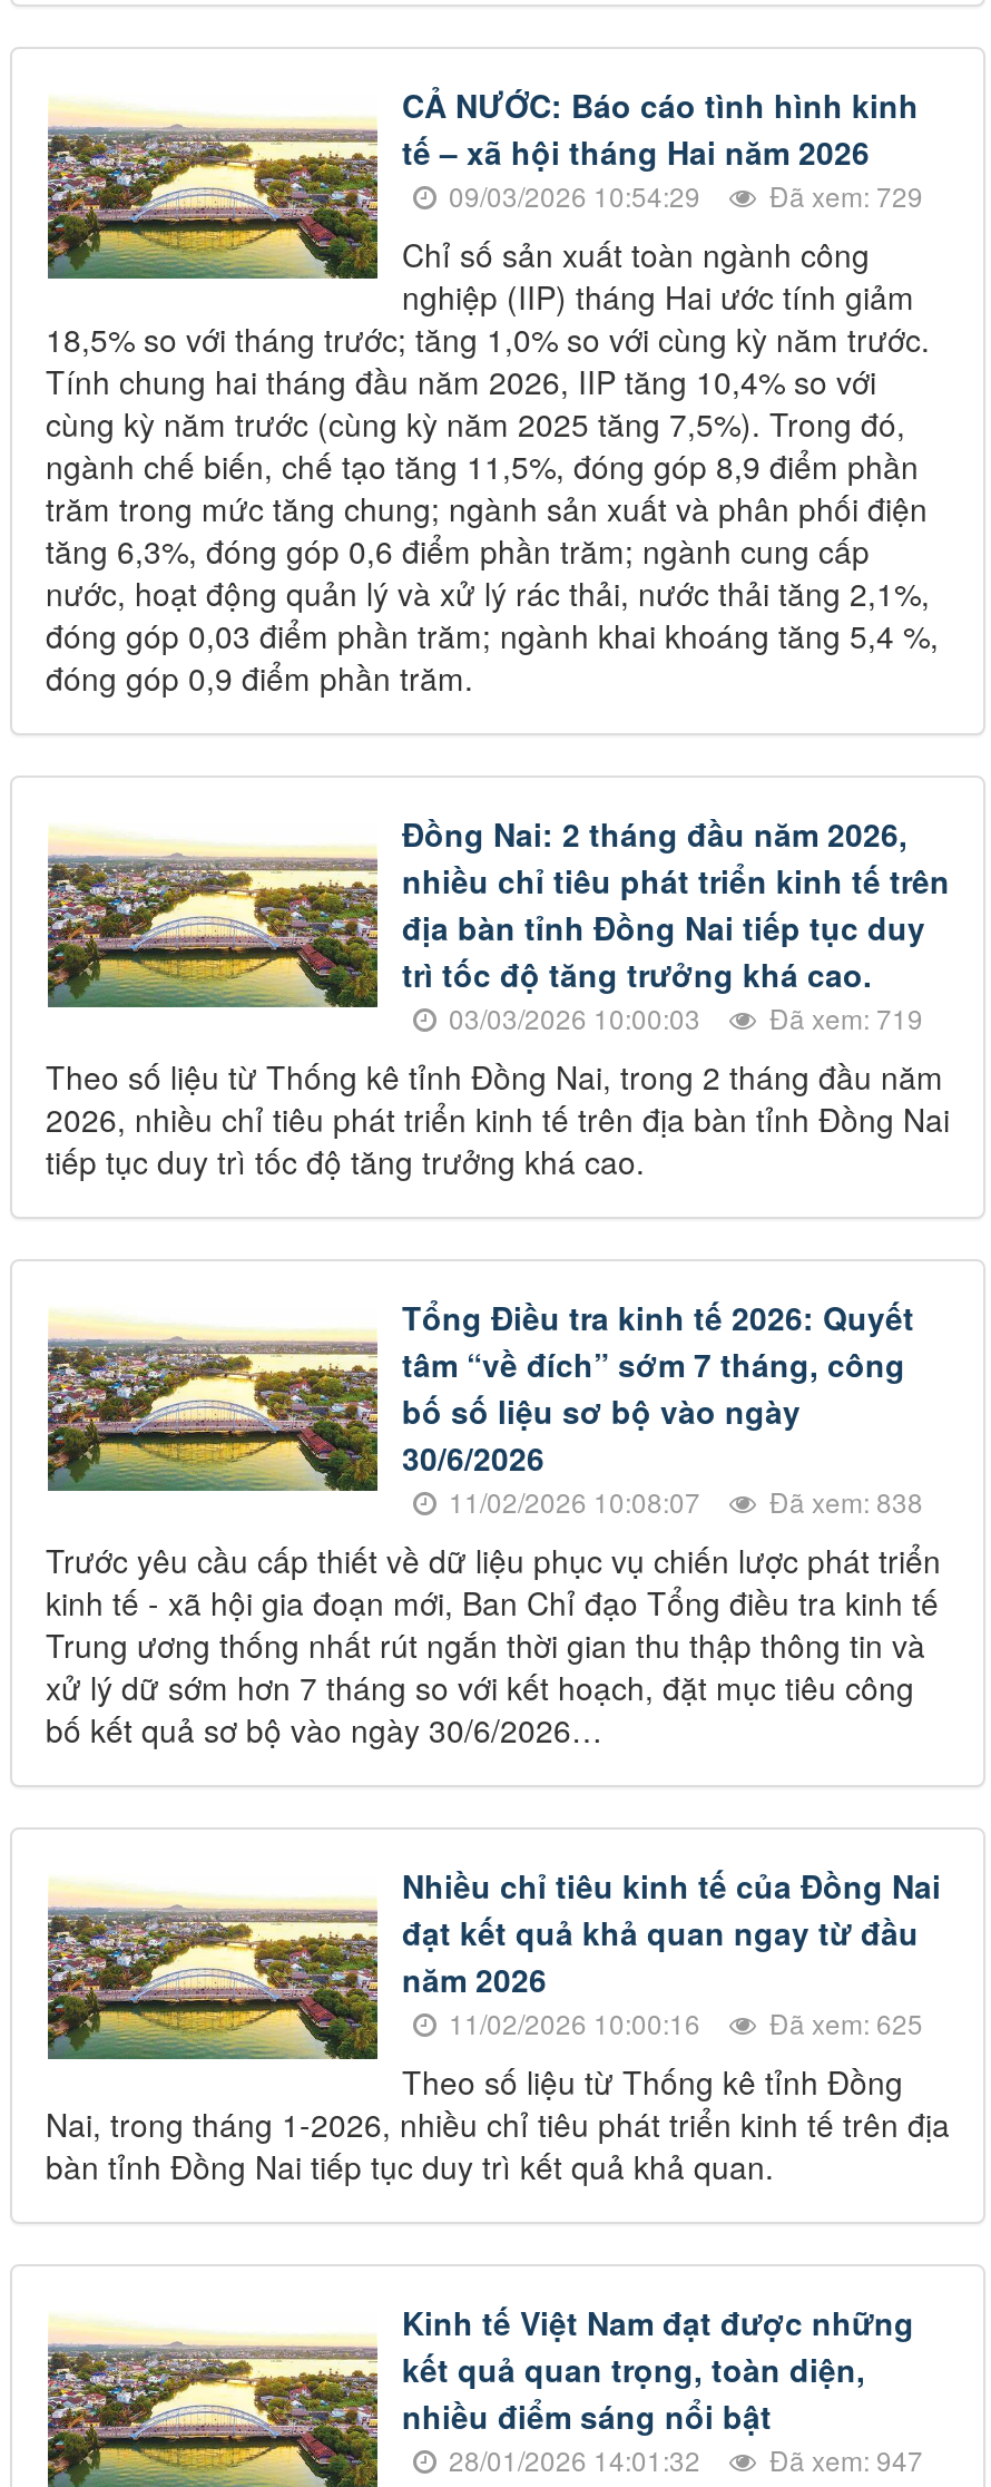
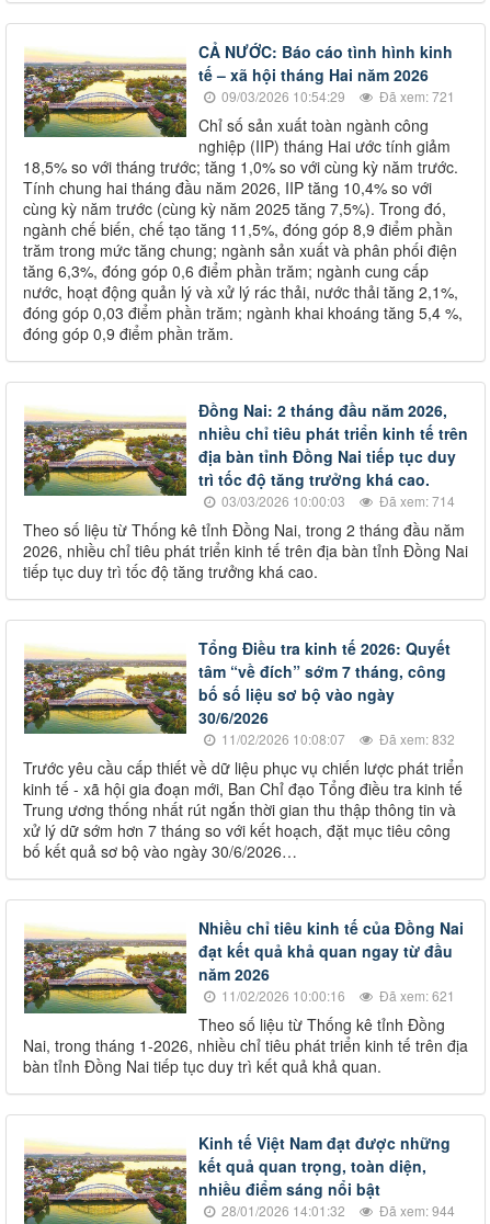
[442,175,923,213] 09/03/2026 10:54:29 Đã xem: 729 -> [218,86,455,105] 09/03/2026 10:54:29 Đã xem: 721
[442,997,923,1035] 03/03/2026 10:00:03 Đã xem: 719 -> [218,491,455,510] 03/03/2026 10:00:03 Đã xem: 714
[442,1481,923,1519] 11/02/2026 10:08:07 Đã xem: 838 -> [218,729,455,748] 11/02/2026 10:08:07 Đã xem: 832
[442,2003,923,2040] 11/02/2026 10:00:16 Đã xem: 625 -> [218,986,455,1004] 11/02/2026 10:00:16 Đã xem: 621
[442,2439,923,2477] 28/01/2026 14:01:32 Đã xem: 947 -> [218,1201,455,1219] 28/01/2026 14:01:32 Đã xem: 944

